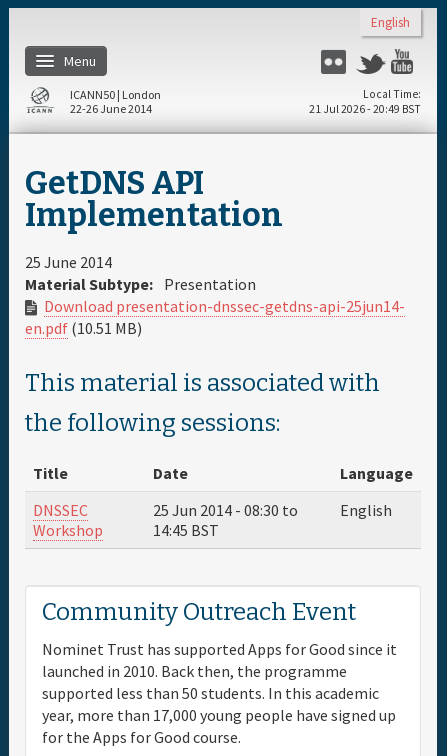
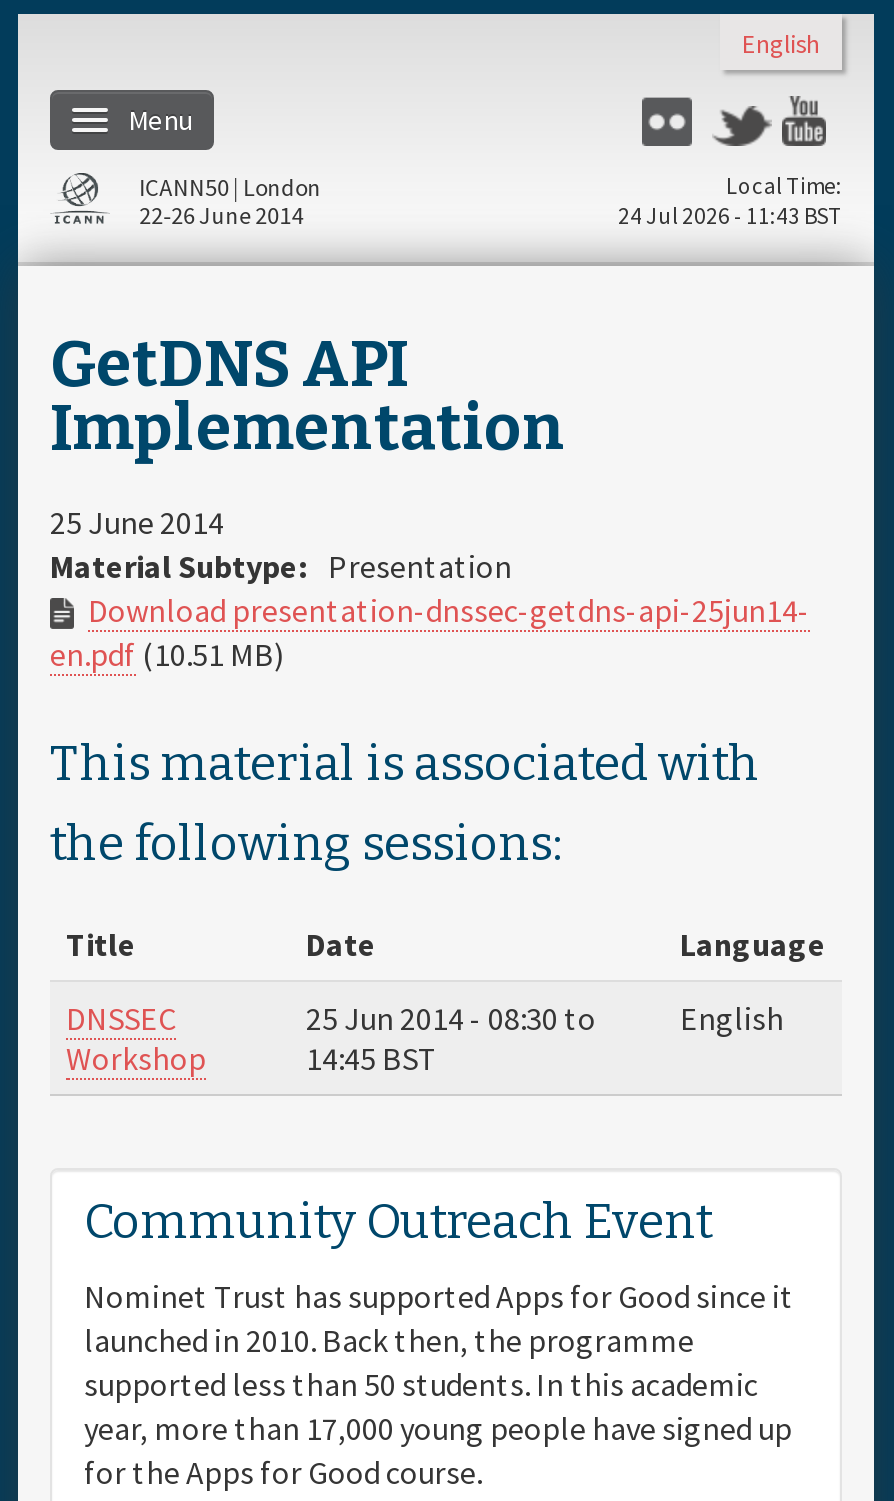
[309,102,421,116] 21 Jul 2026 - 20:49 BST -> [618,202,842,230] 24 Jul 2026 - 11:43 BST

